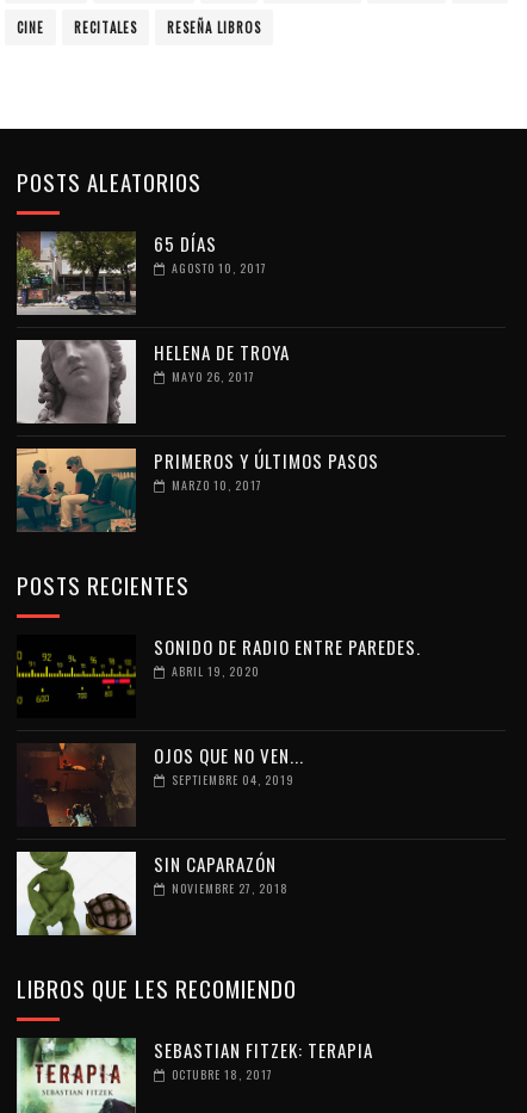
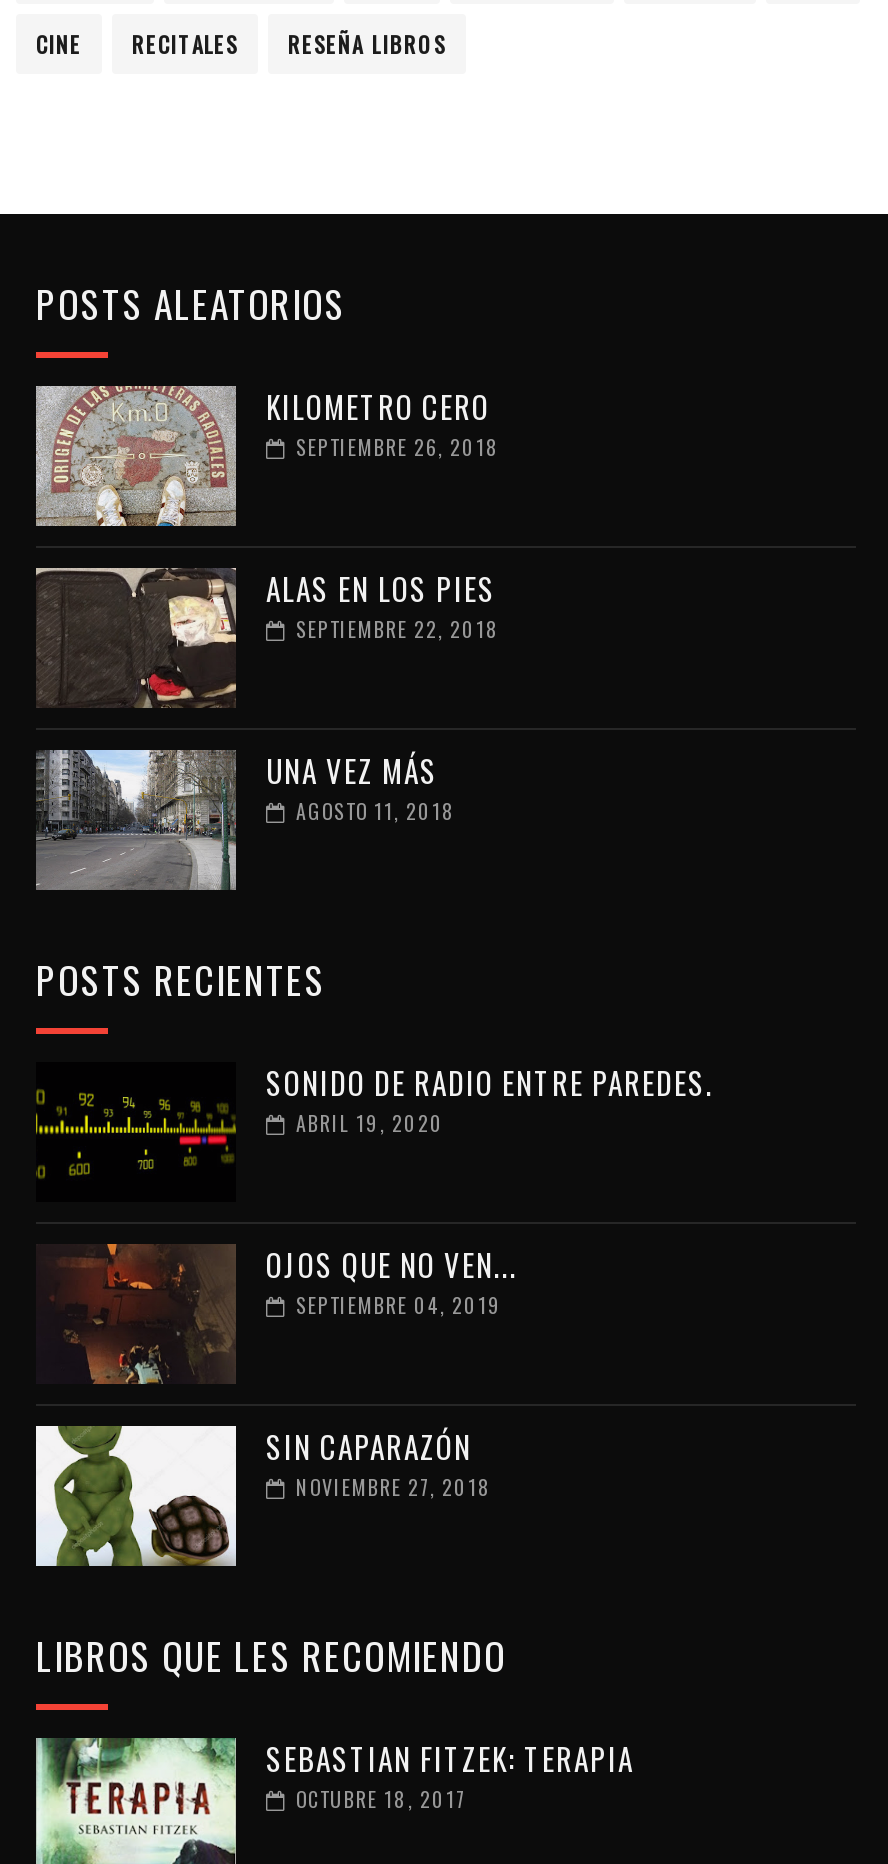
[17,230,267,315] [image] | 65 DÍAS | AGOSTO 10, 2017 -> [34,383,500,526] [image] | KILOMETRO CERO | SEPTIEMBRE 26, 2018
[15,338,290,425] [image] | HELENA DE TROYA | MAYO 26, 2017 -> [36,565,500,708] [image] | ALAS EN LOS PIES | SEPTIEMBRE 22, 2018
[15,447,379,532] [image] | PRIMEROS Y ÚLTIMOS PASOS | MARZO 10, 2017 -> [36,747,456,890] [image] | UNA VEZ MÁS | AGOSTO 11, 2018

